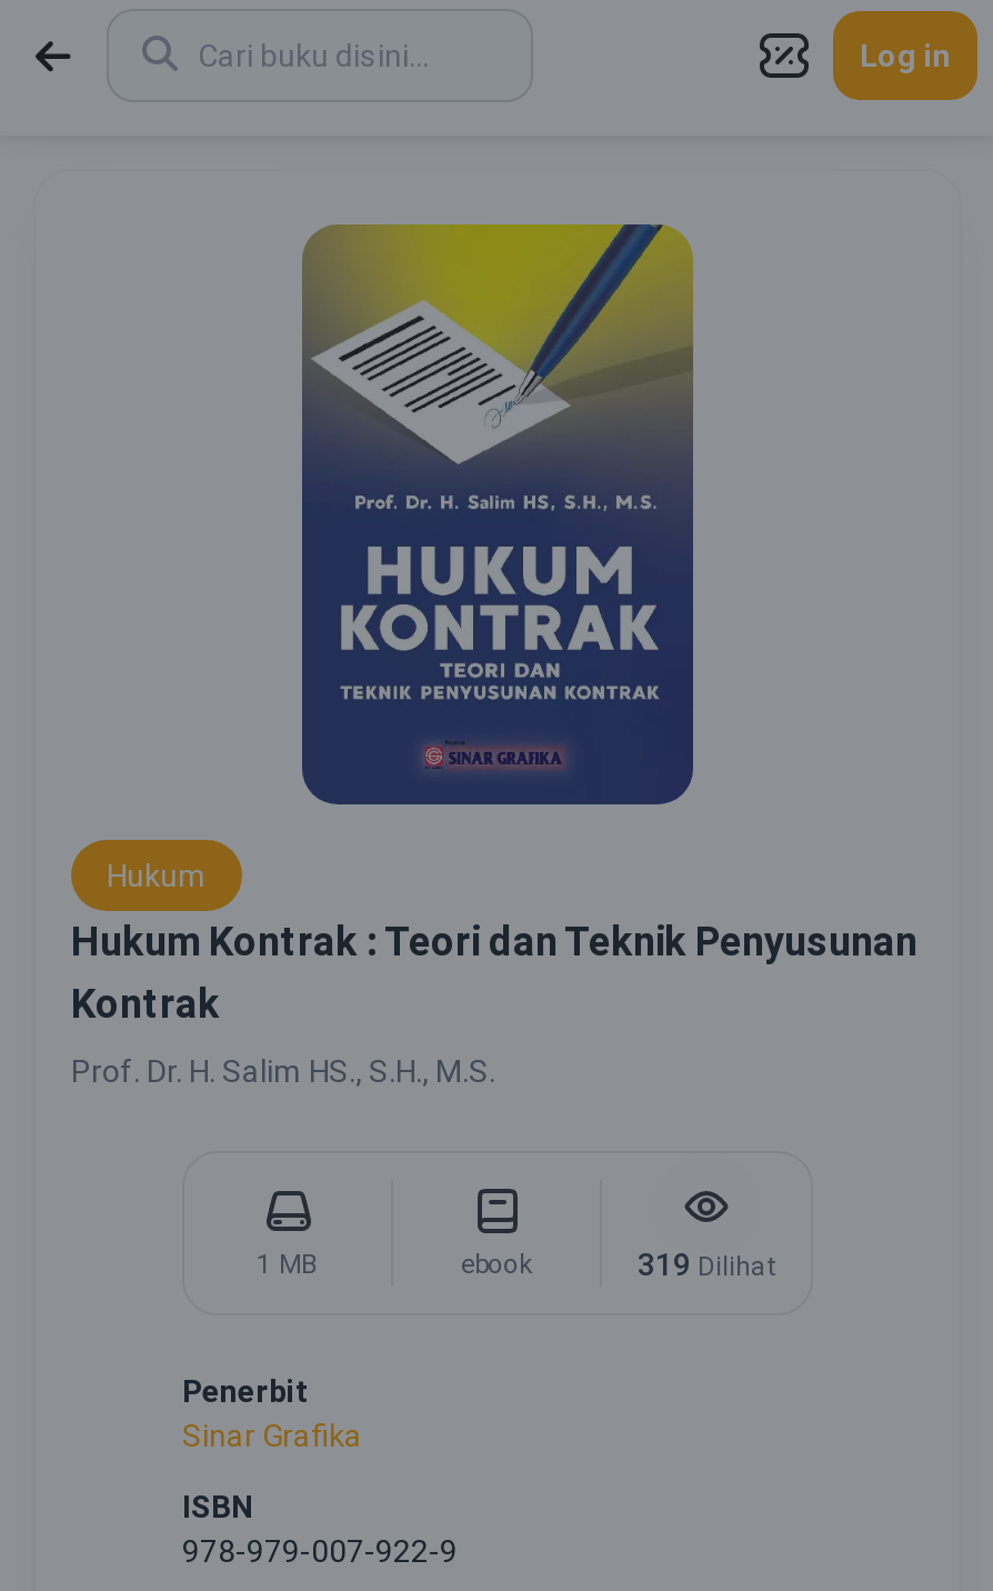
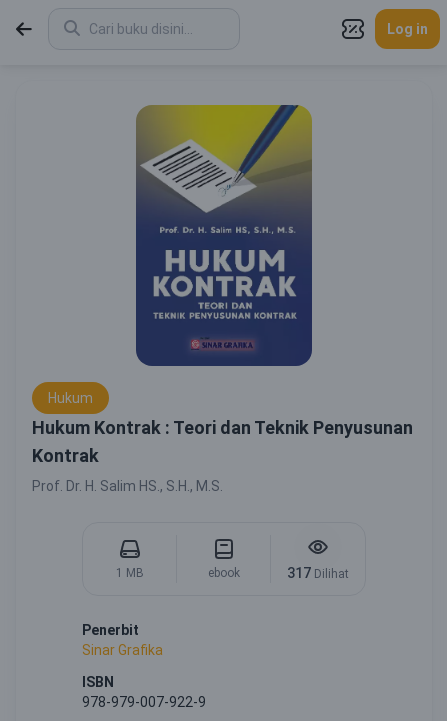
[638,1247,775,1283] 319 Dilihat -> [287,565,349,581] 317 Dilihat

